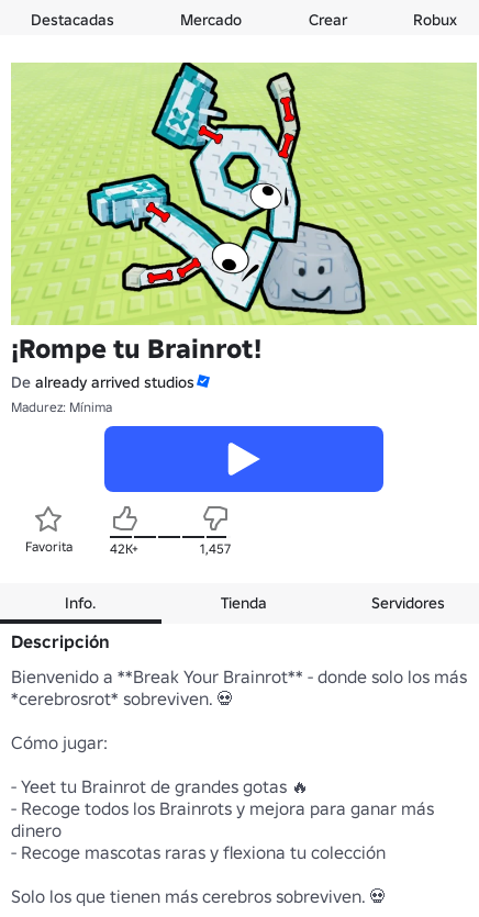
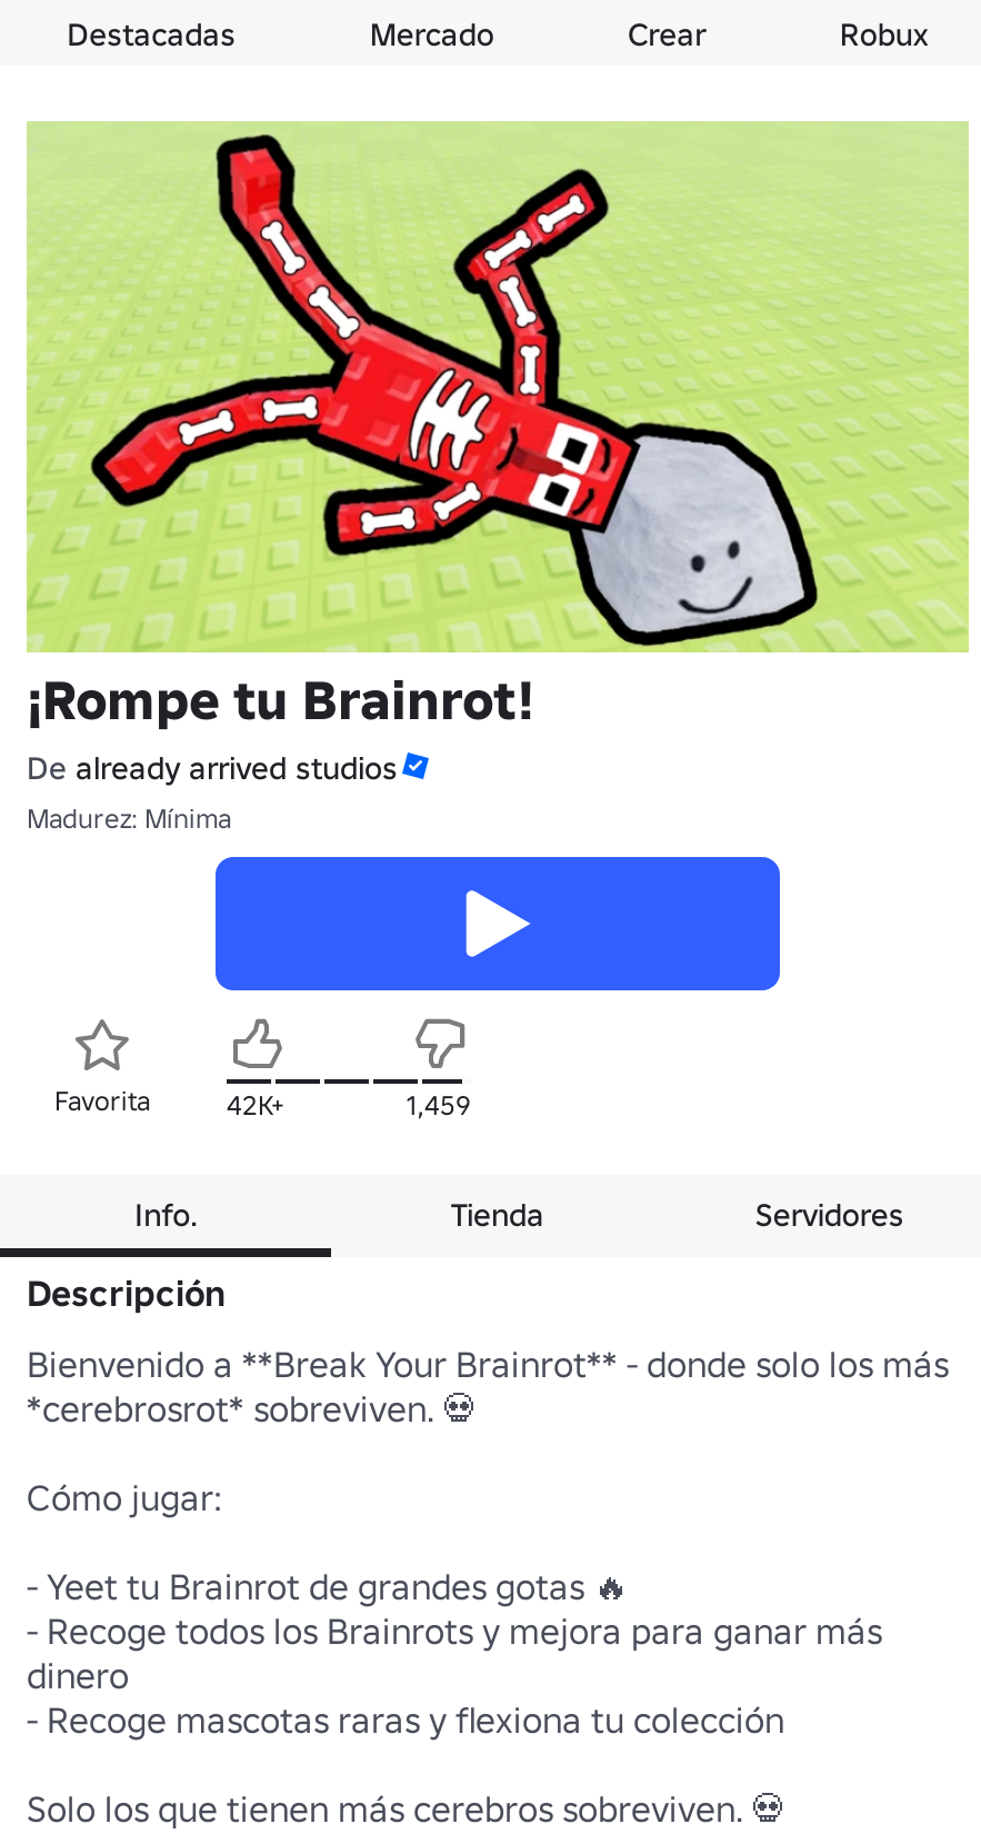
[43,61,402,322] [image] -> [89,121,820,648] [image]
[200,540,231,556] 1,457 -> [407,1087,471,1120] 1,459

